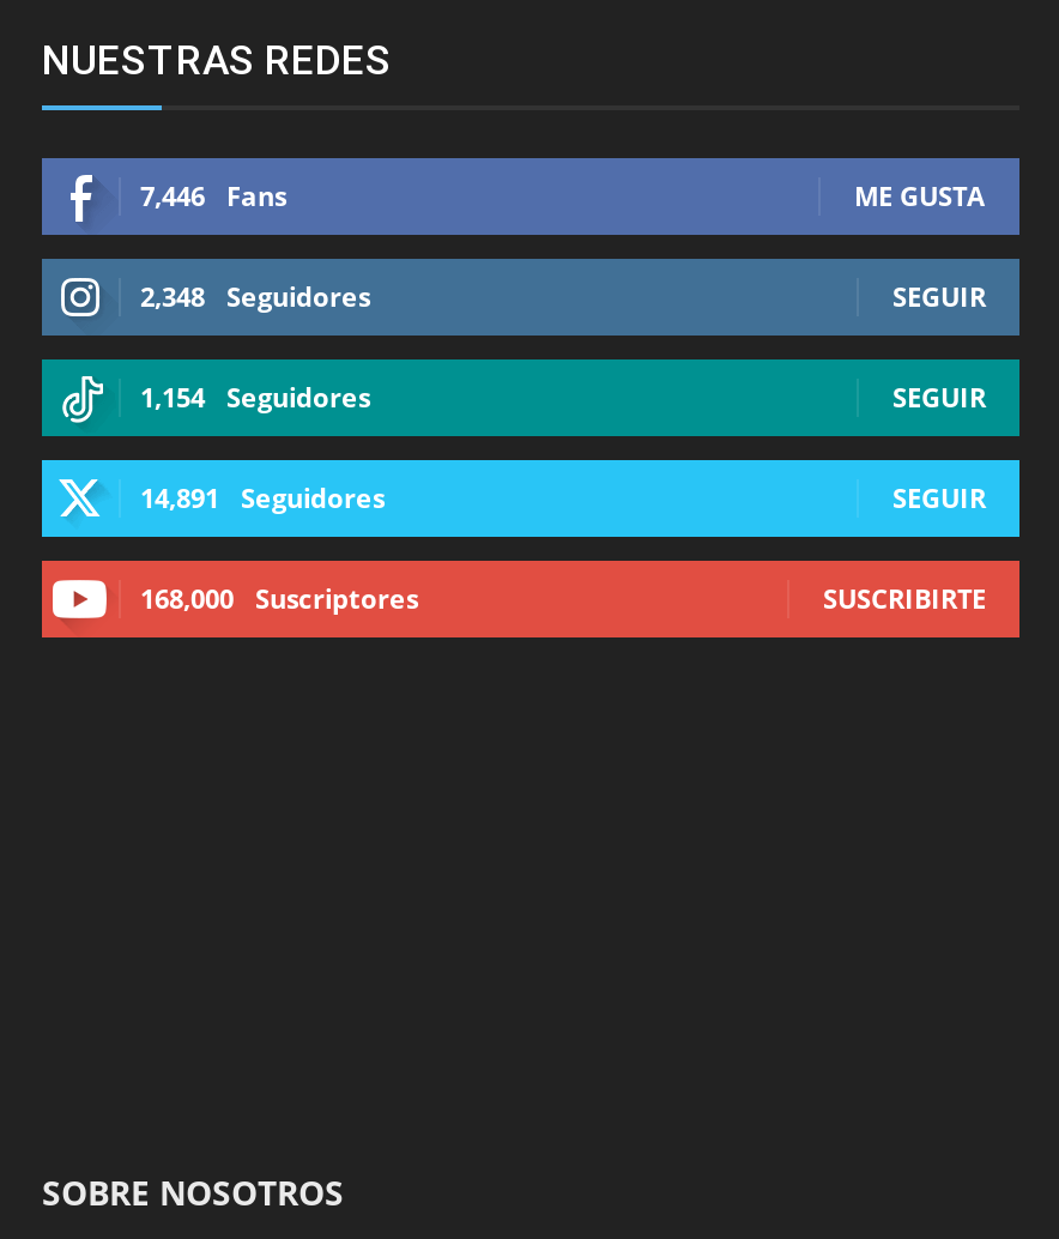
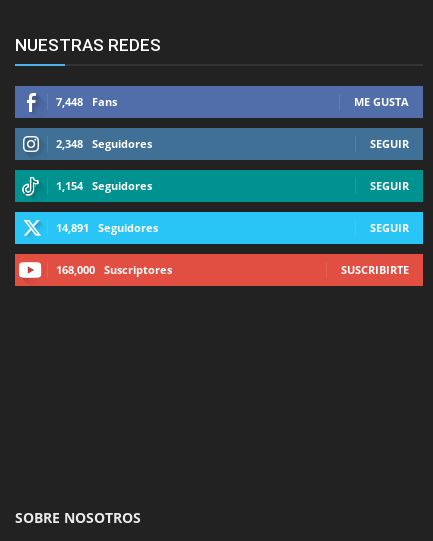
[140,177,286,213] 7,446 Fans -> [56,94,117,109] 7,448 Fans

